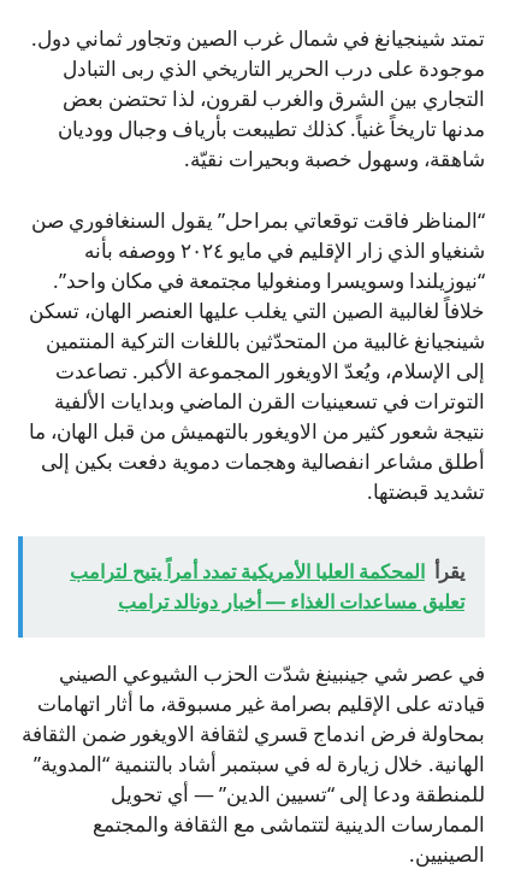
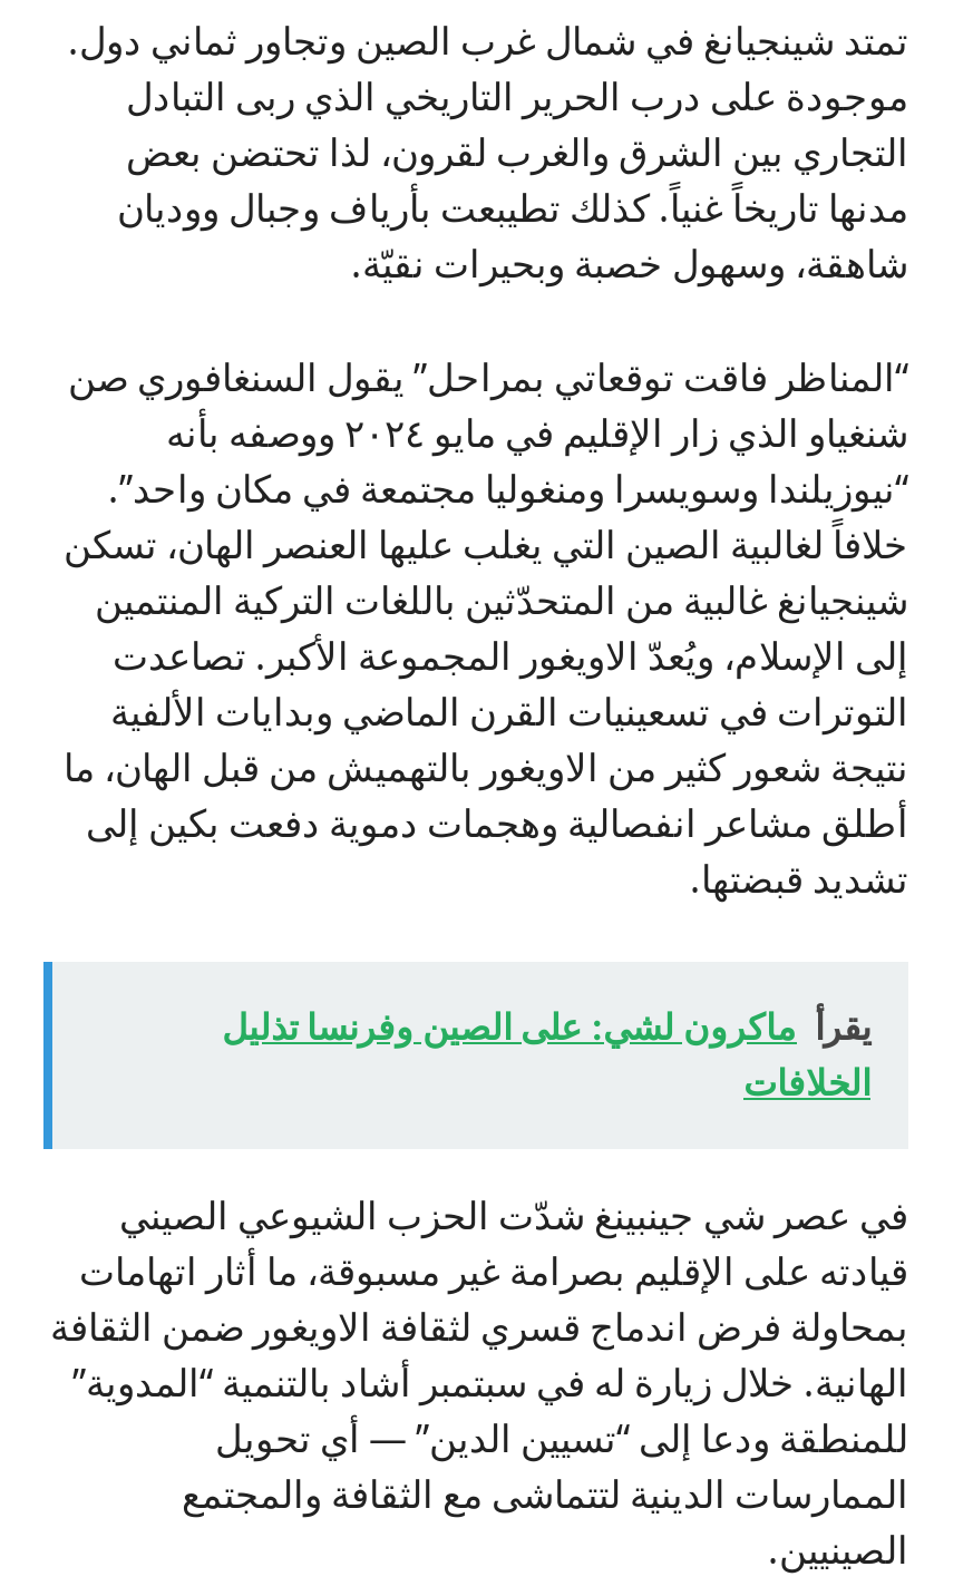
[70,559,464,614] يقرأ المحكمة العليا الأمريكية تمدد أمراً يتيح لترامب | تعليق مساعدات الغذاء — أخبار دونالد ترامب -> [222,1005,870,1105] يقرأ ماكرون لشي: على الصين وفرنسا تذليل | الخلافات

